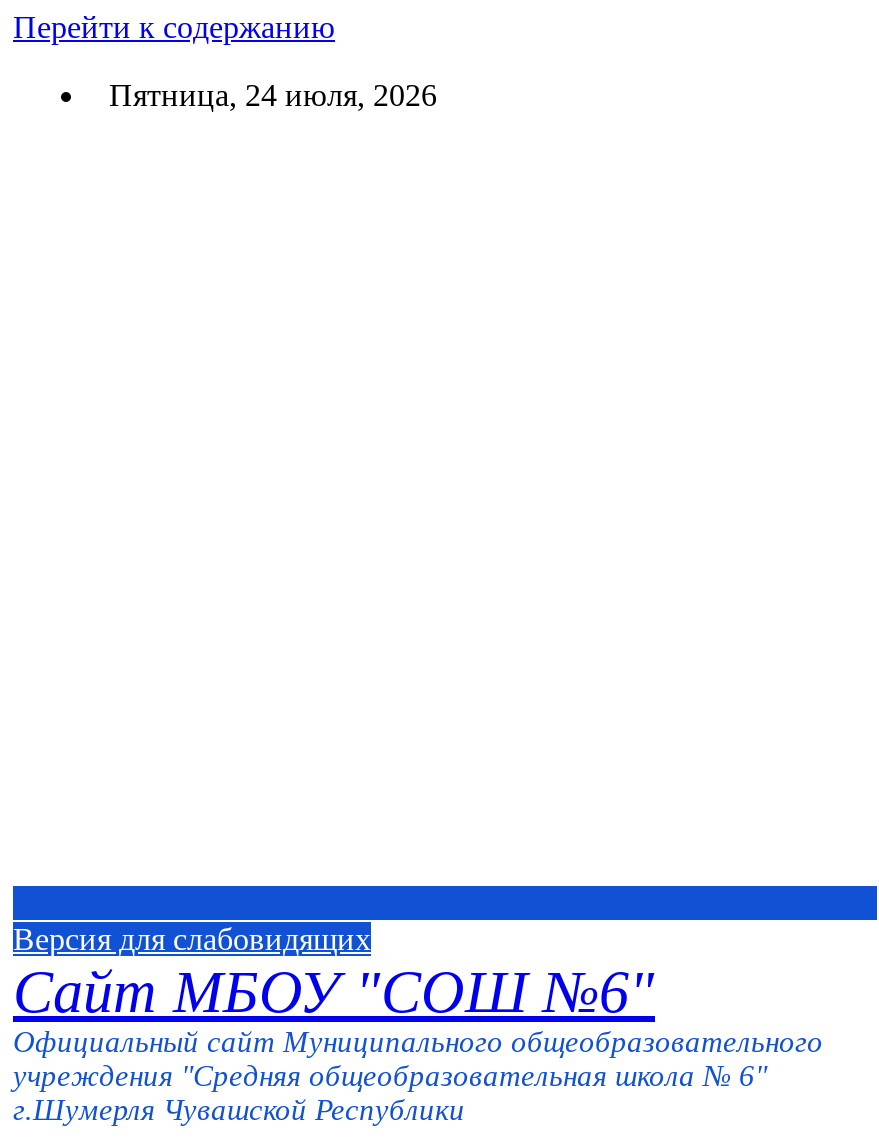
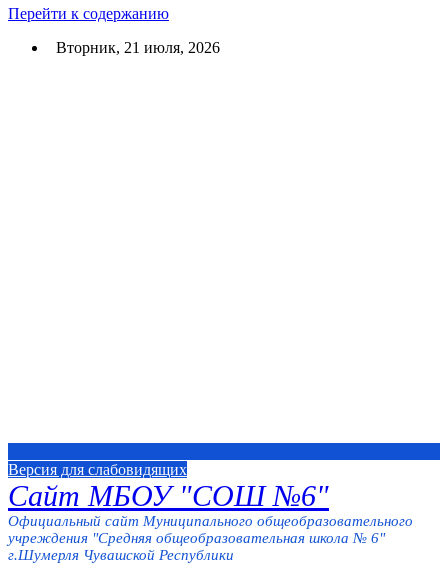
[93,78,437,112] Пятница, 24 июля, 2026 -> [48,39,220,56] Вторник, 21 июля, 2026

